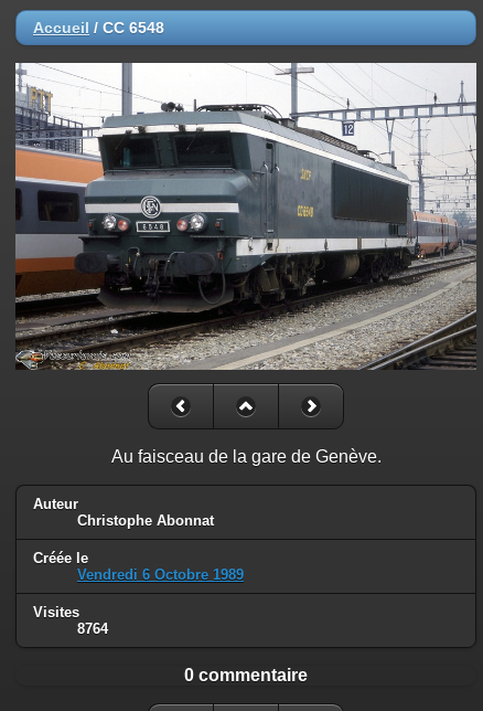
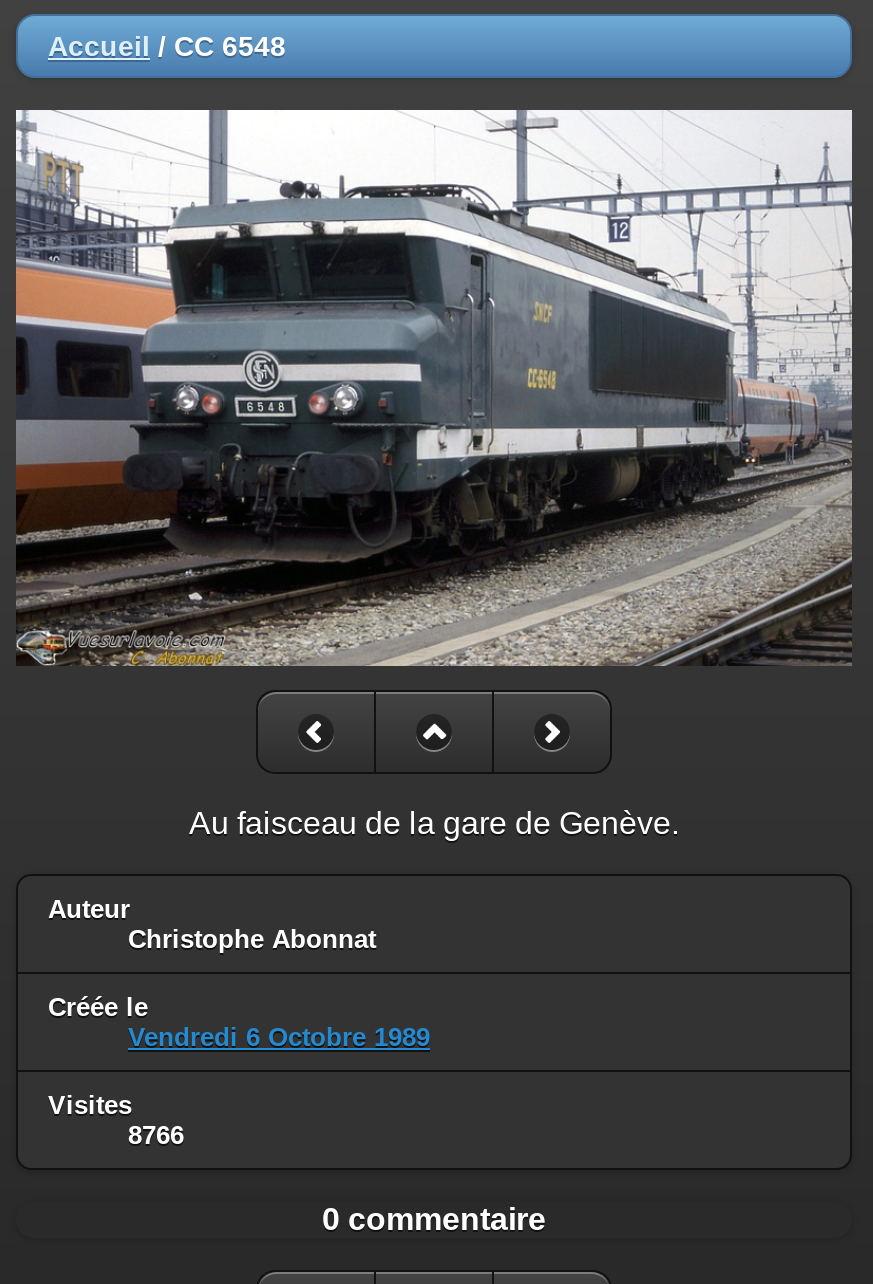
[77,620,108,637] 8764 -> [128,1119,184,1149] 8766

